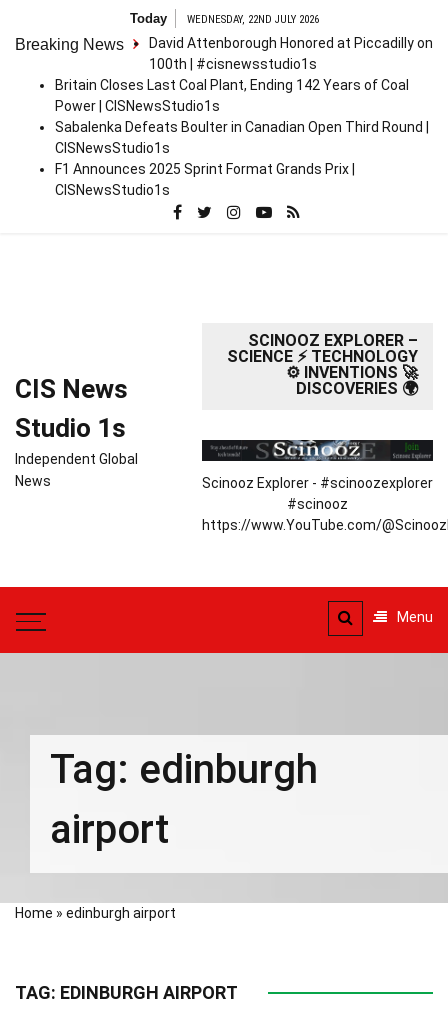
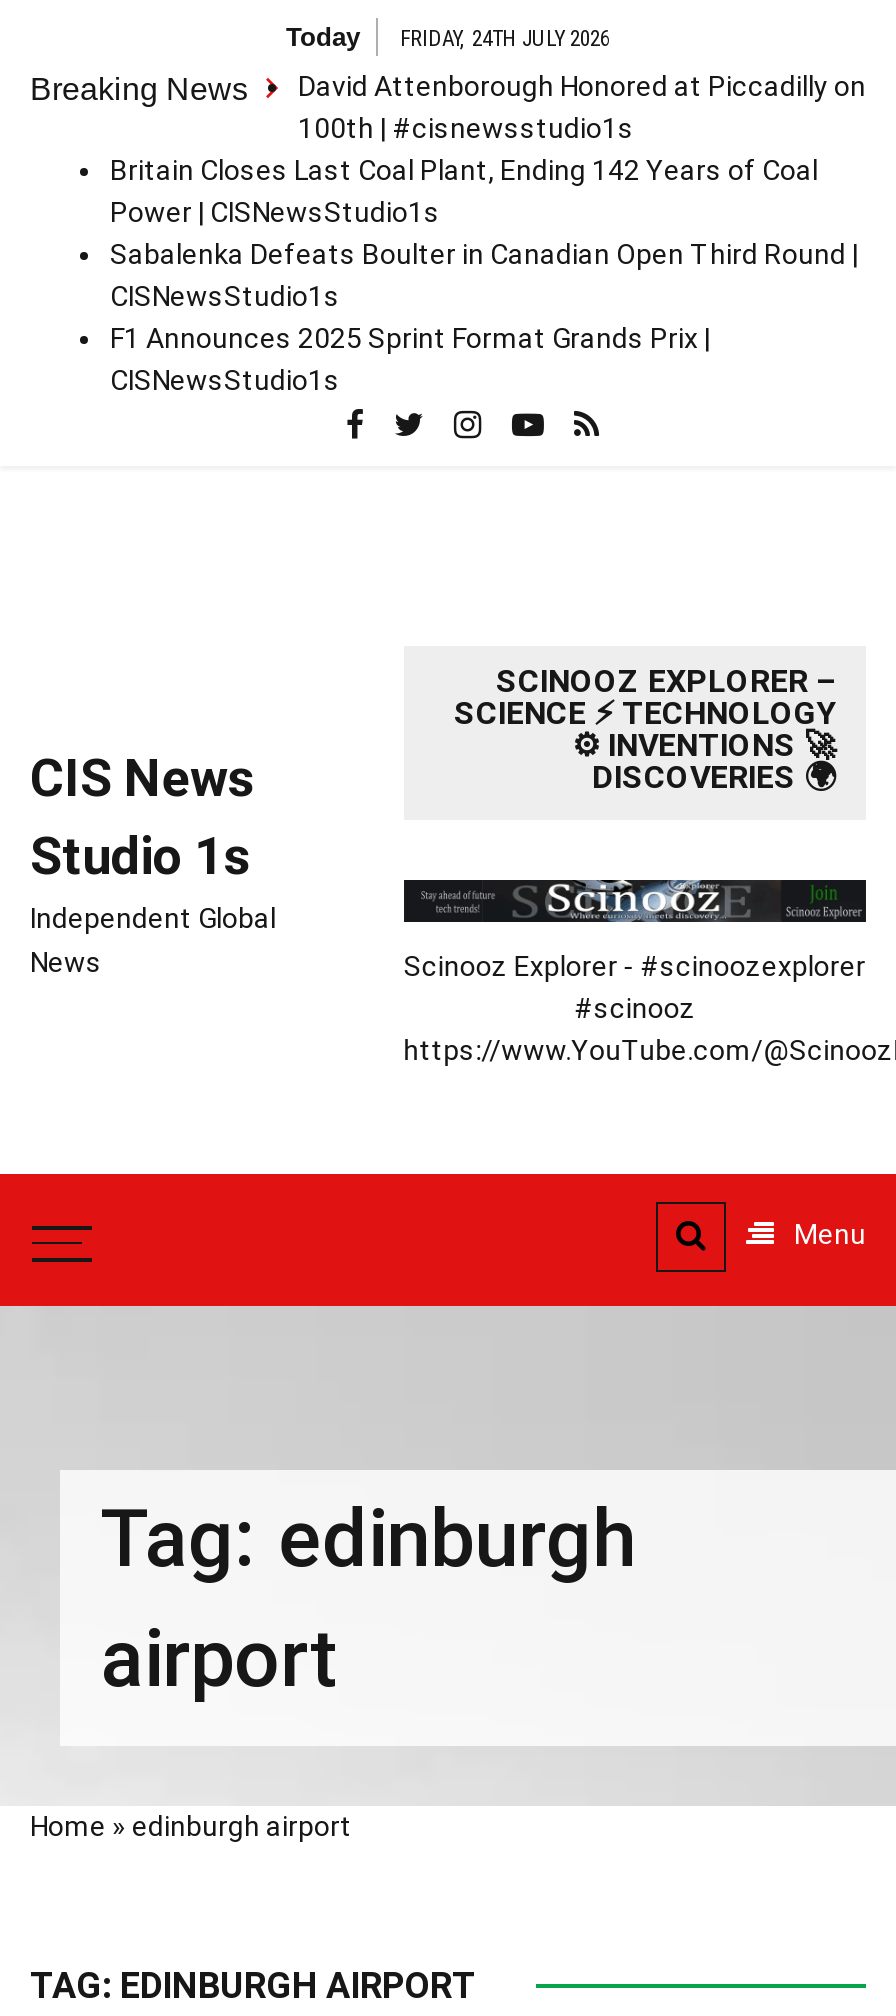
[186,13,318,26] WEDNESDAY, 22ND JULY 2026 -> [400,26,610,52] FRIDAY, 24TH JULY 2026

